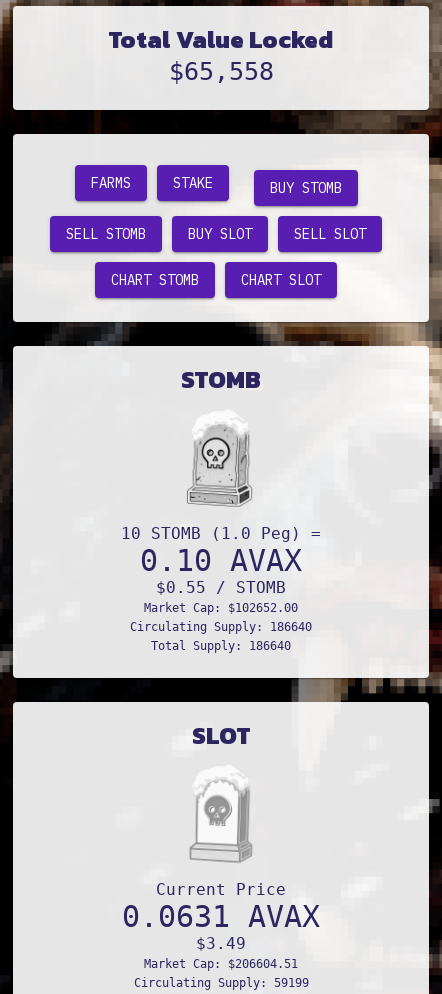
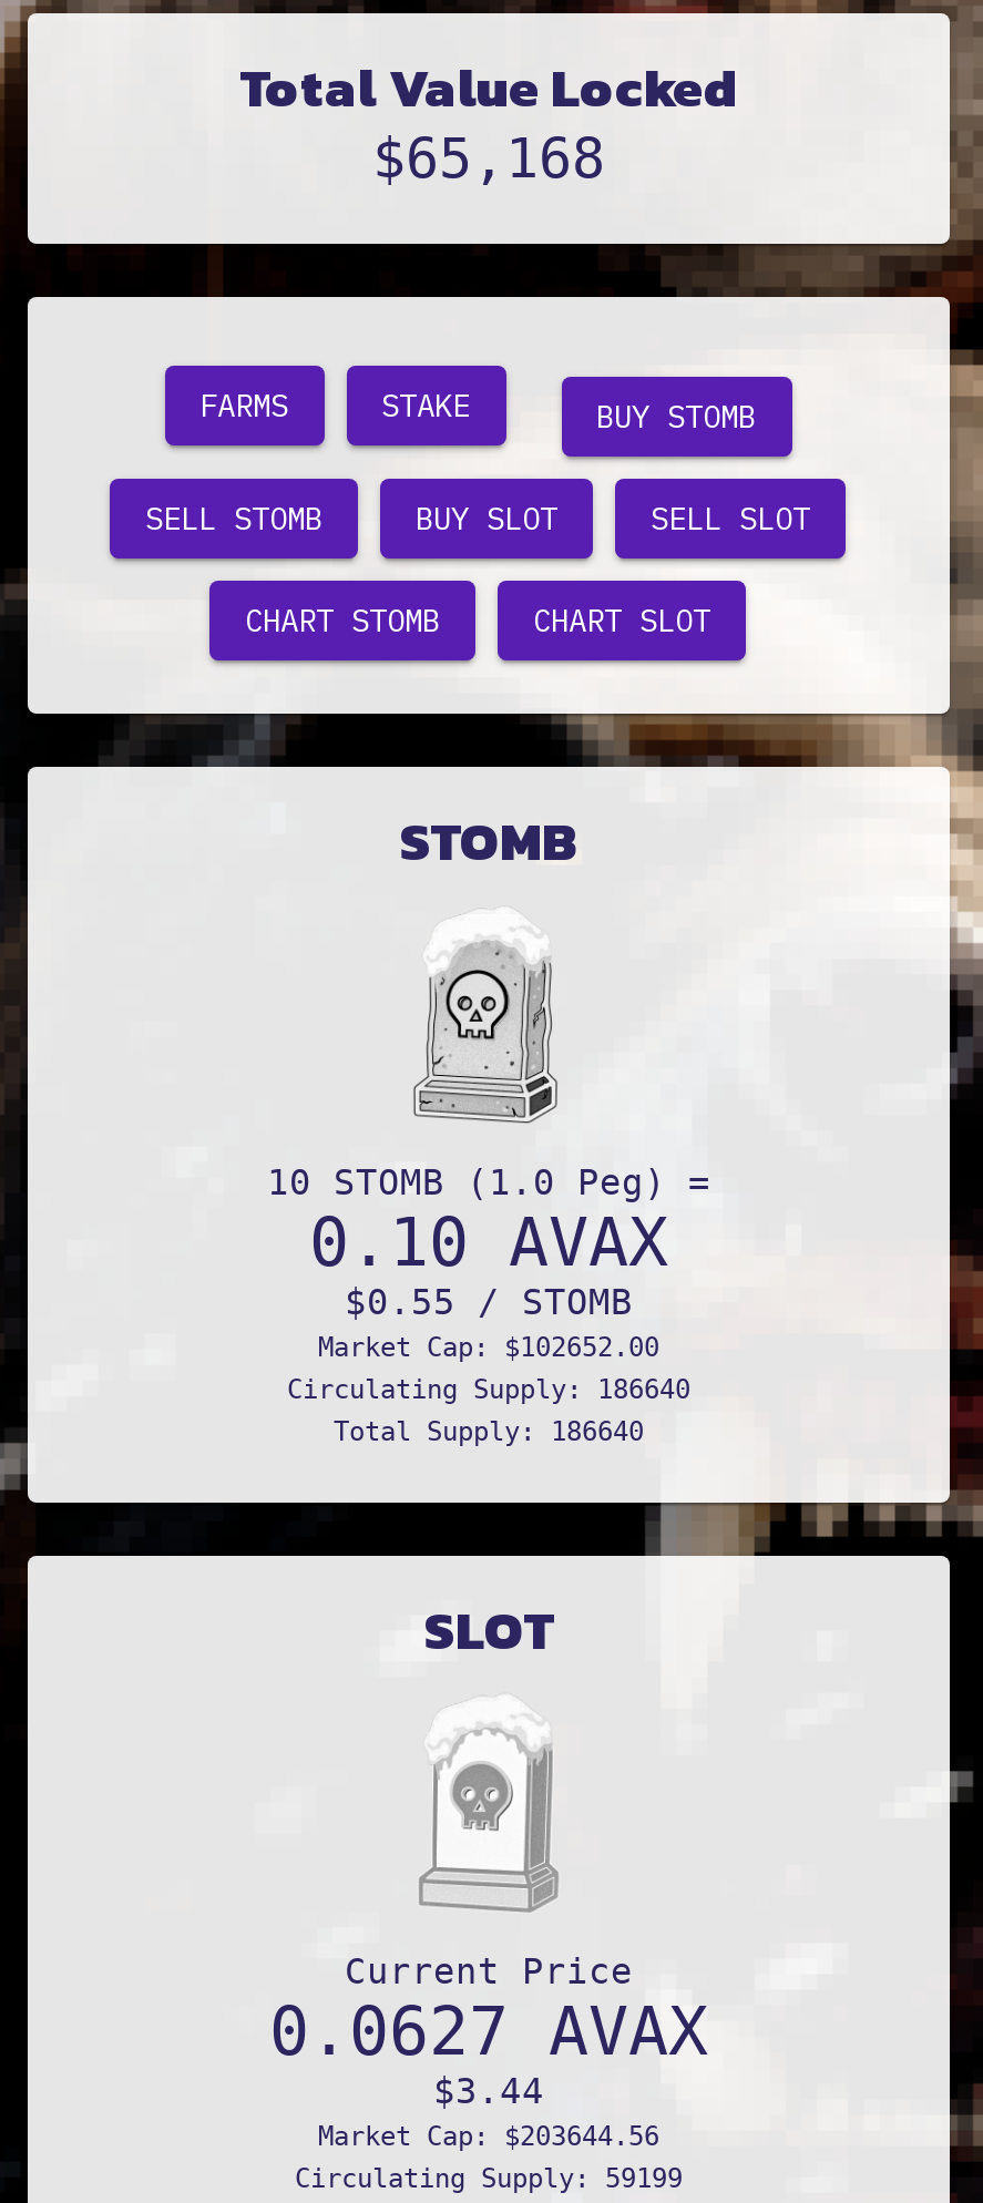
[168,57,273,86] $65,558 -> [372,126,605,190] $65,168
[122,899,320,934] 0.0631 AVAX -> [269,1993,708,2070] 0.0627 AVAX
[196,934,246,953] $3.49 -> [433,2070,544,2113] $3.44
[144,957,298,971] Market Cap: $206604.51 -> [318,2121,659,2152] Market Cap: $203644.56

